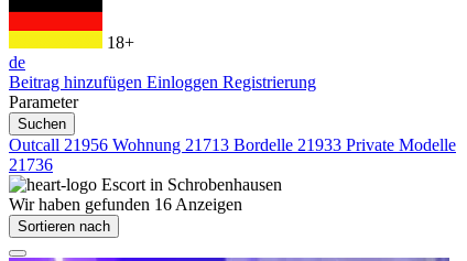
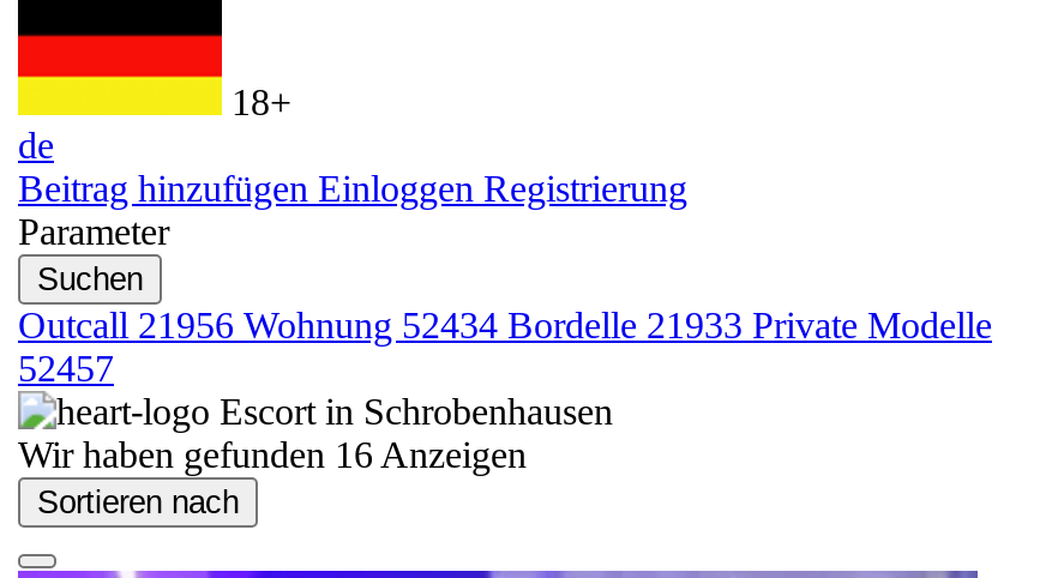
[9,135,456,154] Outcall21956 Wohnung 21713 Bordelle 21933 Private Modelle -> [18,305,992,345] Outcall21956 Wohnung 52434 Bordelle 21933 Private Modelle
[9,155,53,174] 21736 -> [18,348,114,389] 52457

